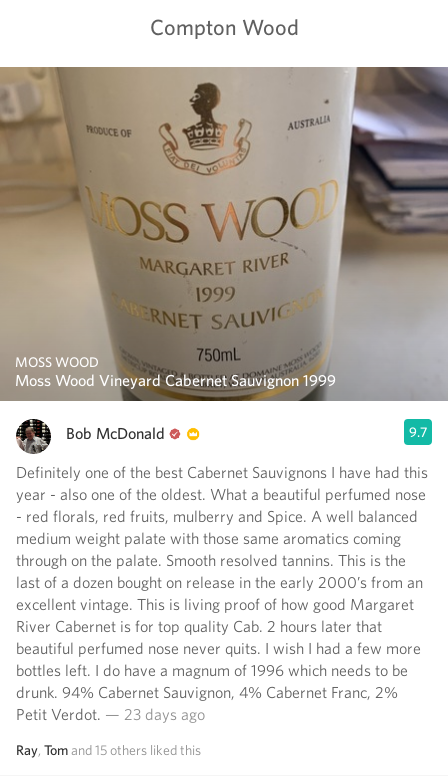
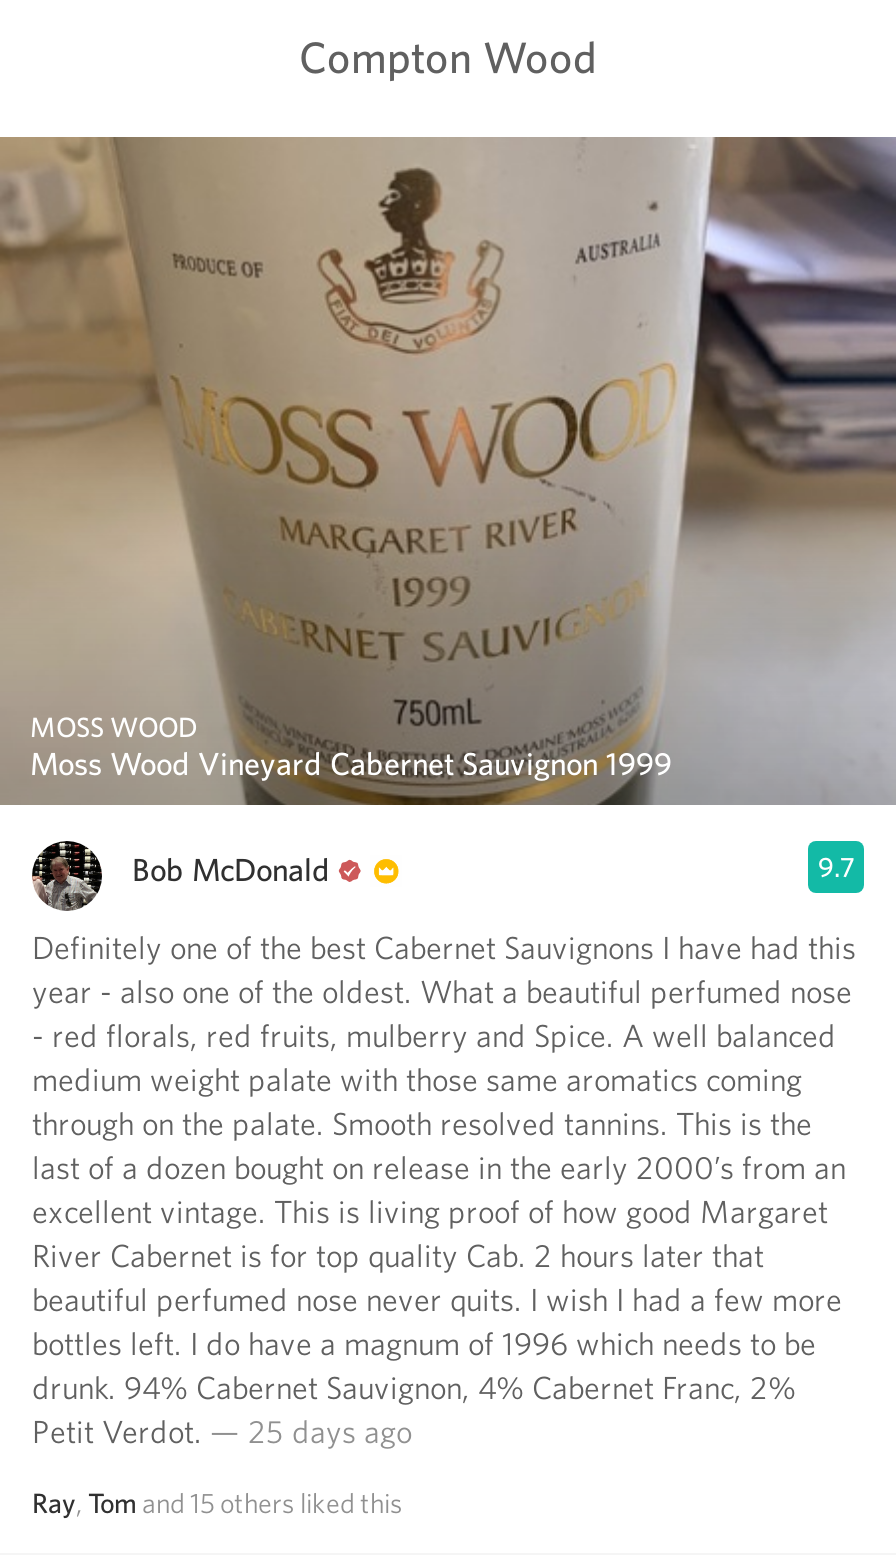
[16,705,205,724] Petit Verdot. — 23 days ago -> [32,1413,412,1451] Petit Verdot. — 25 days ago

